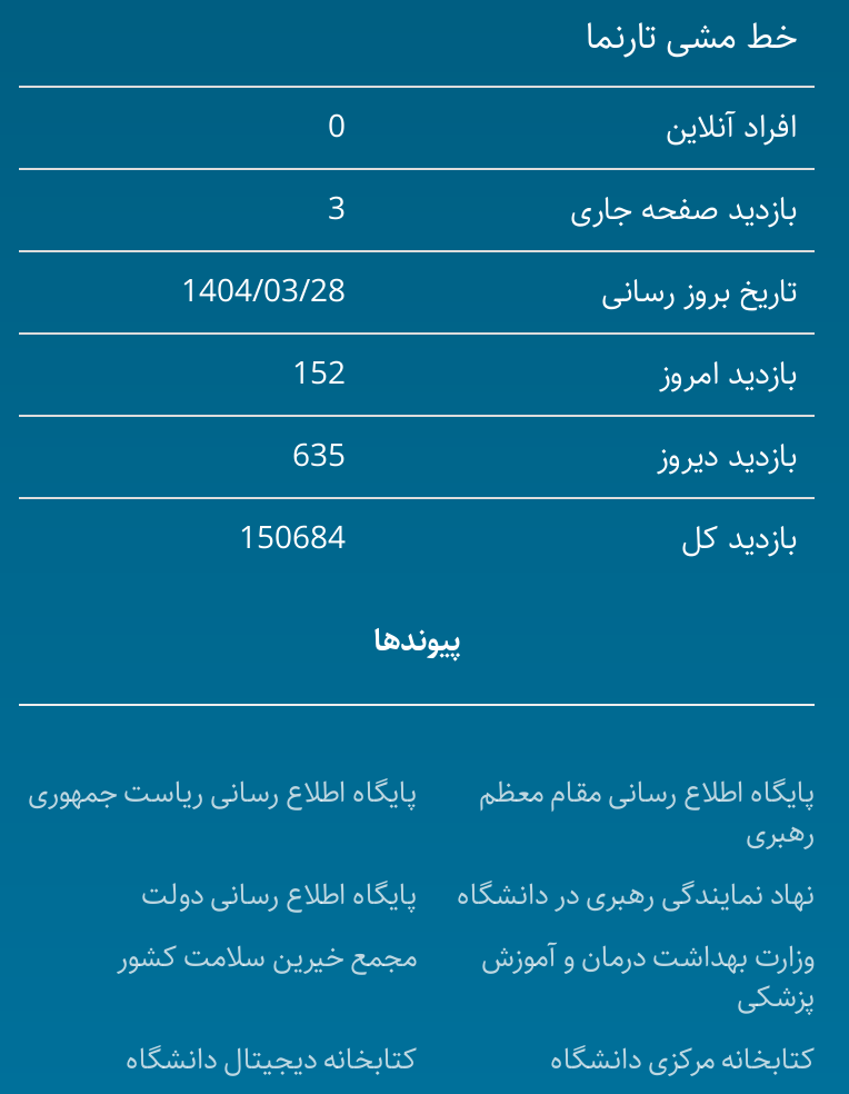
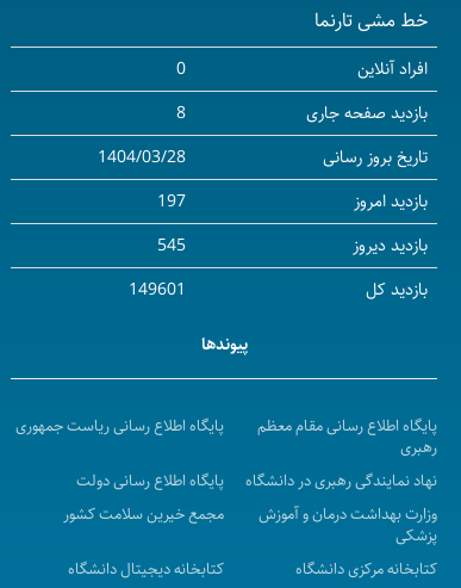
[328,186,346,235] 3 -> [176,100,186,126] 8
[292,350,346,399] 152 -> [157,188,186,215] 197
[292,432,346,481] 635 -> [157,233,186,259] 545
[239,515,346,564] 150684 -> [129,277,186,303] 149601

